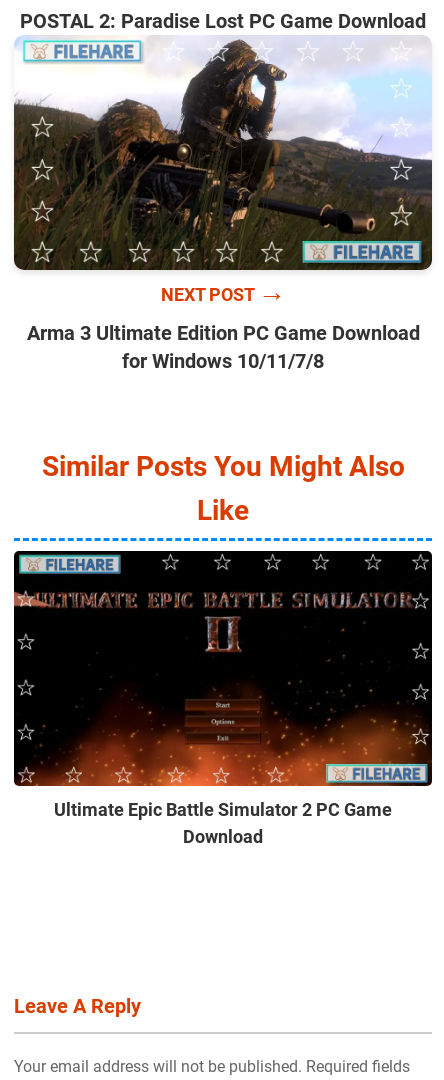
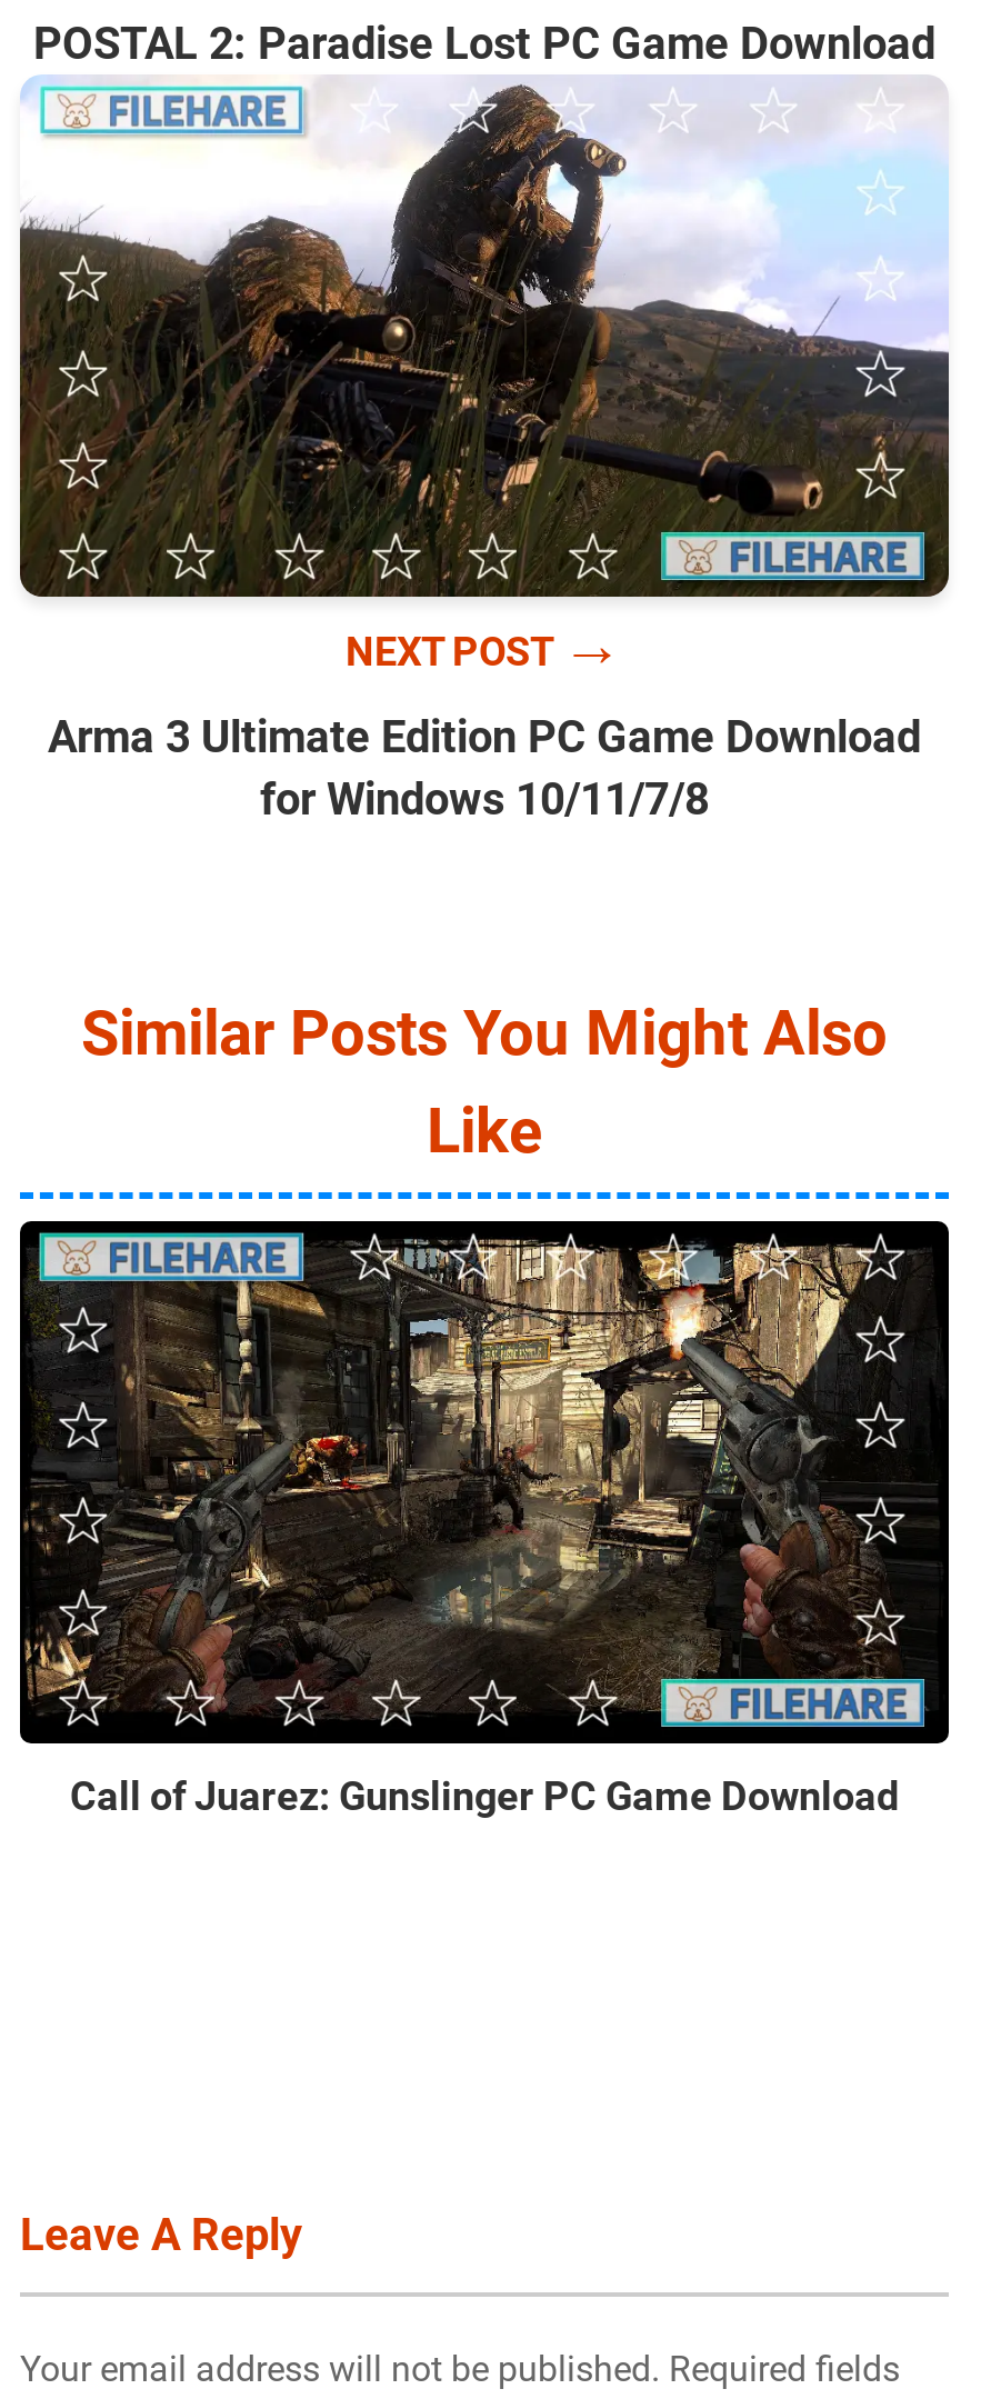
[13,554,432,847] [image] | Ultimate Epic Battle Simulator 2 PC Game | Download -> [18,1230,949,1819] [image] | Call of Juarez: Gunslinger PC Game Download

